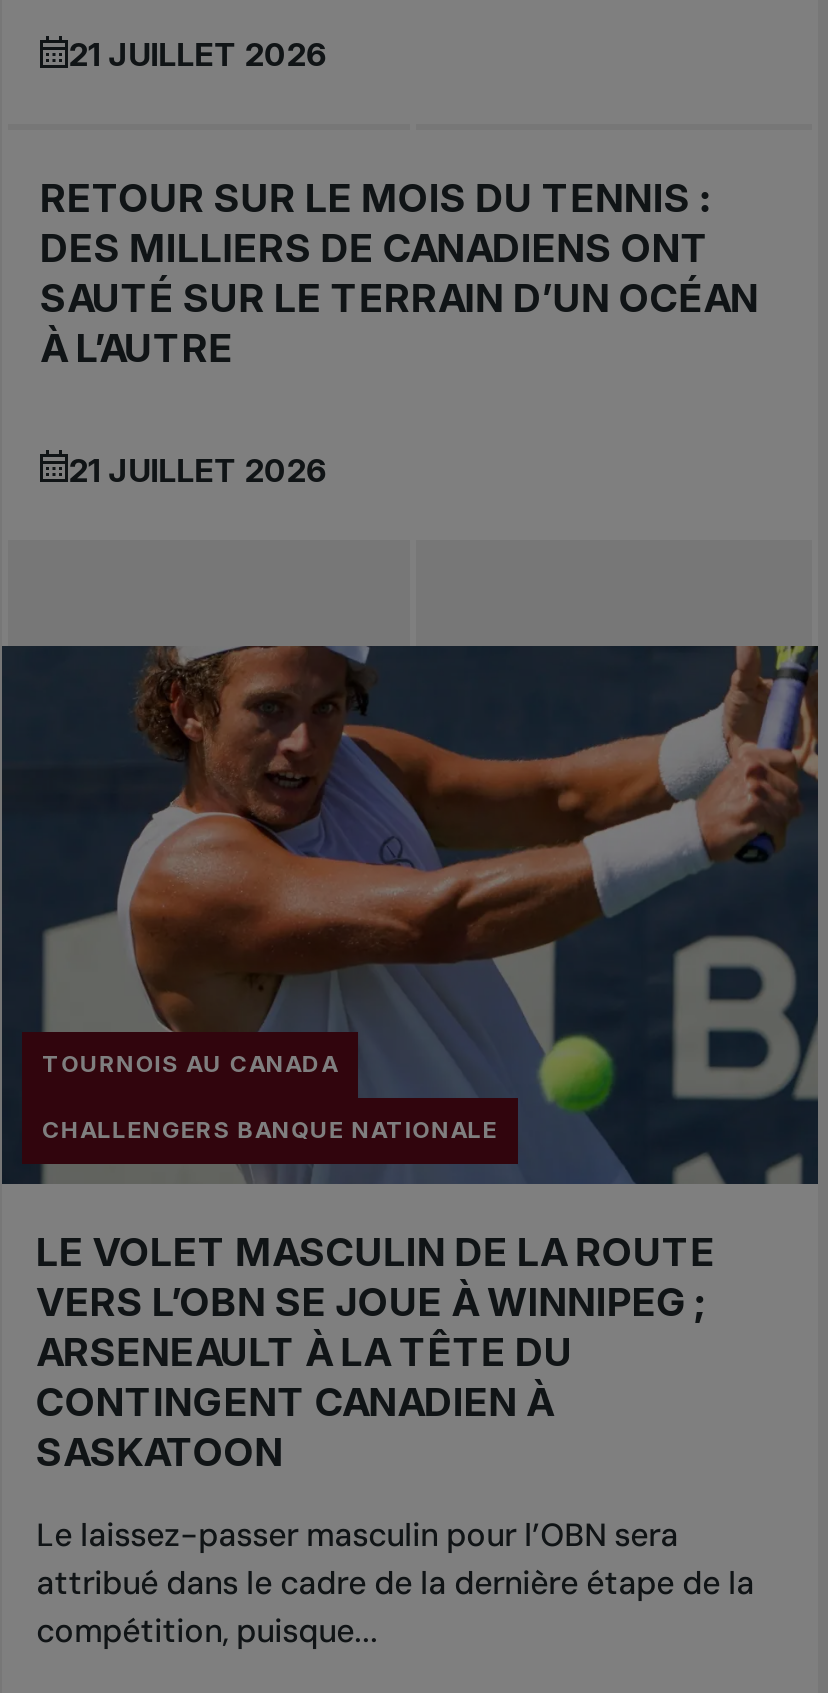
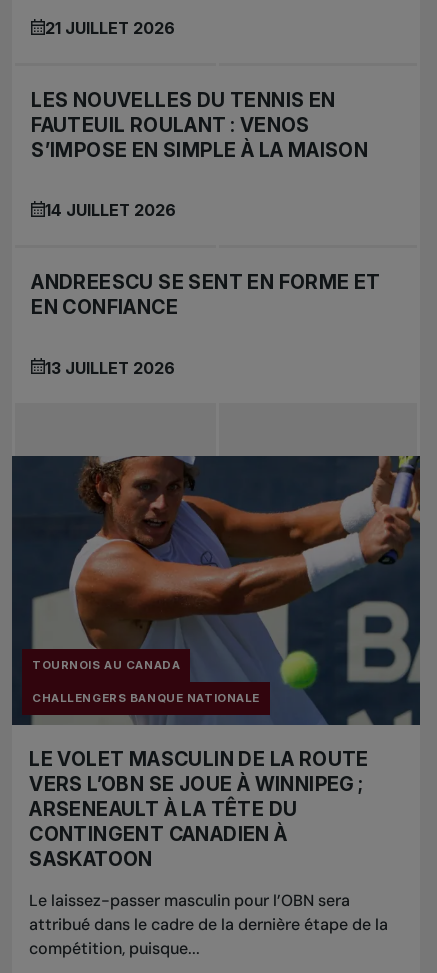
[40,174,759,489] RETOUR SUR LE MOIS DU TENNIS : | DES MILLIERS DE CANADIENS ONT | SAUTÉ SUR LE TERRAIN D’UN OCÉAN | À L’AUTRE | 21 JUILLET 2026 -> [31,88,381,378] LES NOUVELLES DU TENNIS EN | FAUTEUIL ROULANT : VENOS | S’IMPOSE EN SIMPLE À LA MAISON | 14 JUILLET 2026 | ANDREESCU SE SENT EN FORME ET | EN CONFIANCE | 13 JUILLET 2026

